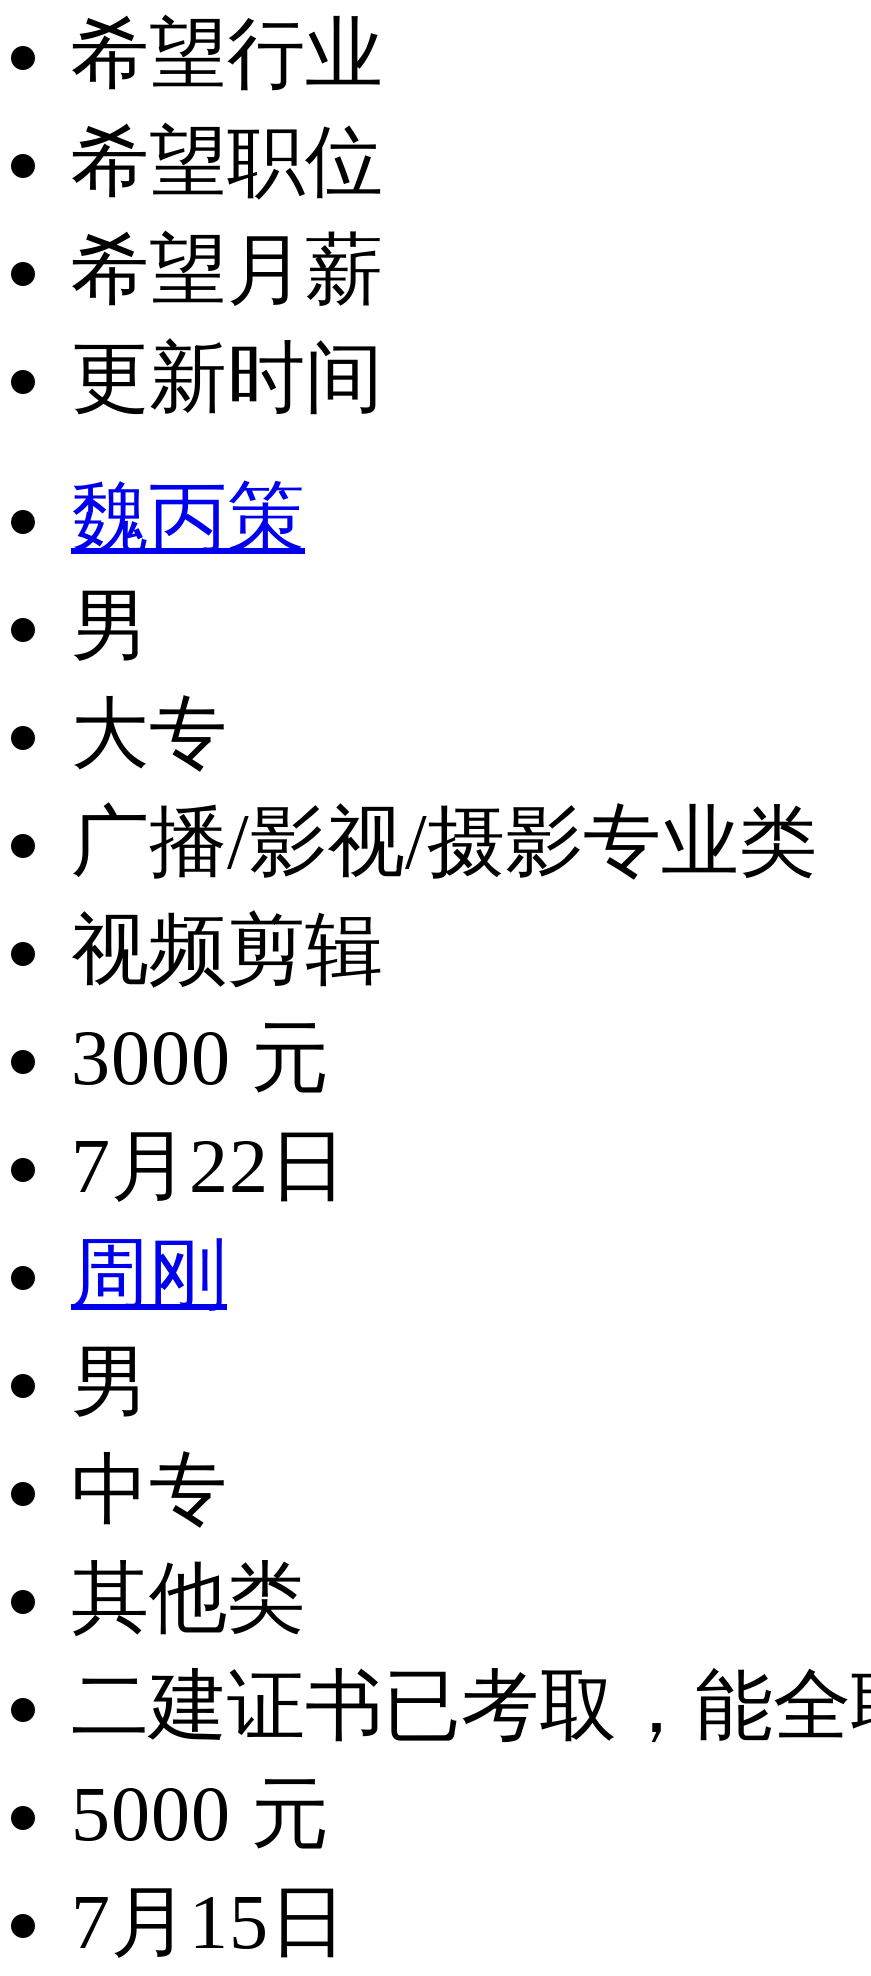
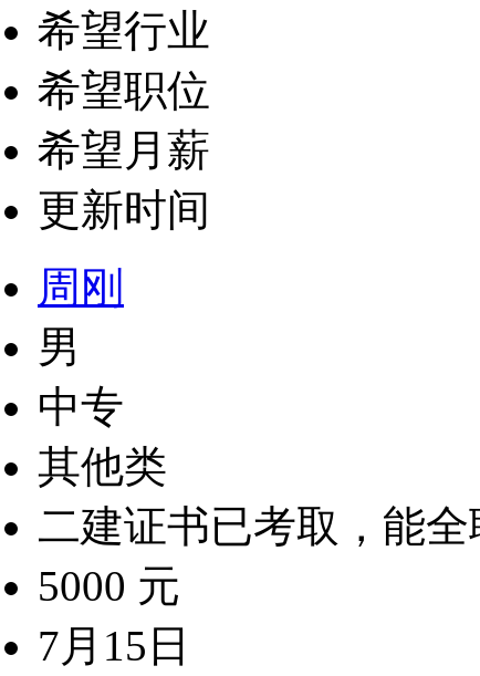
[71,474,817,1208] 魏丙策 | 男 | 大专 | 广播/影视/摄影专业类 | 视频剪辑 | 3000 元 | 7月22日 -> none

